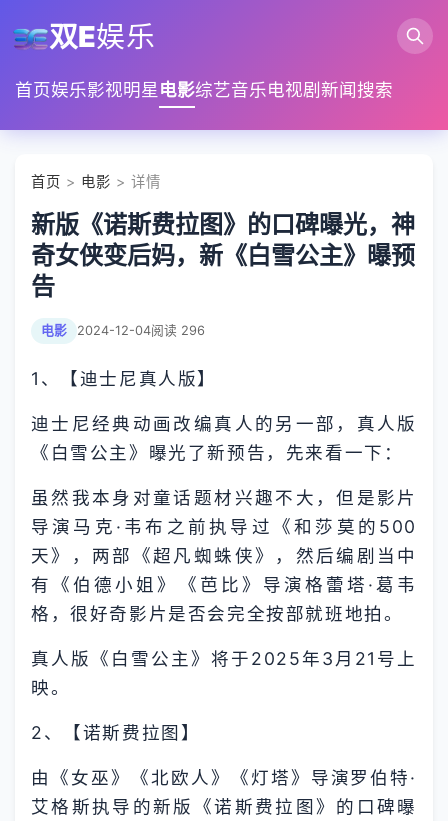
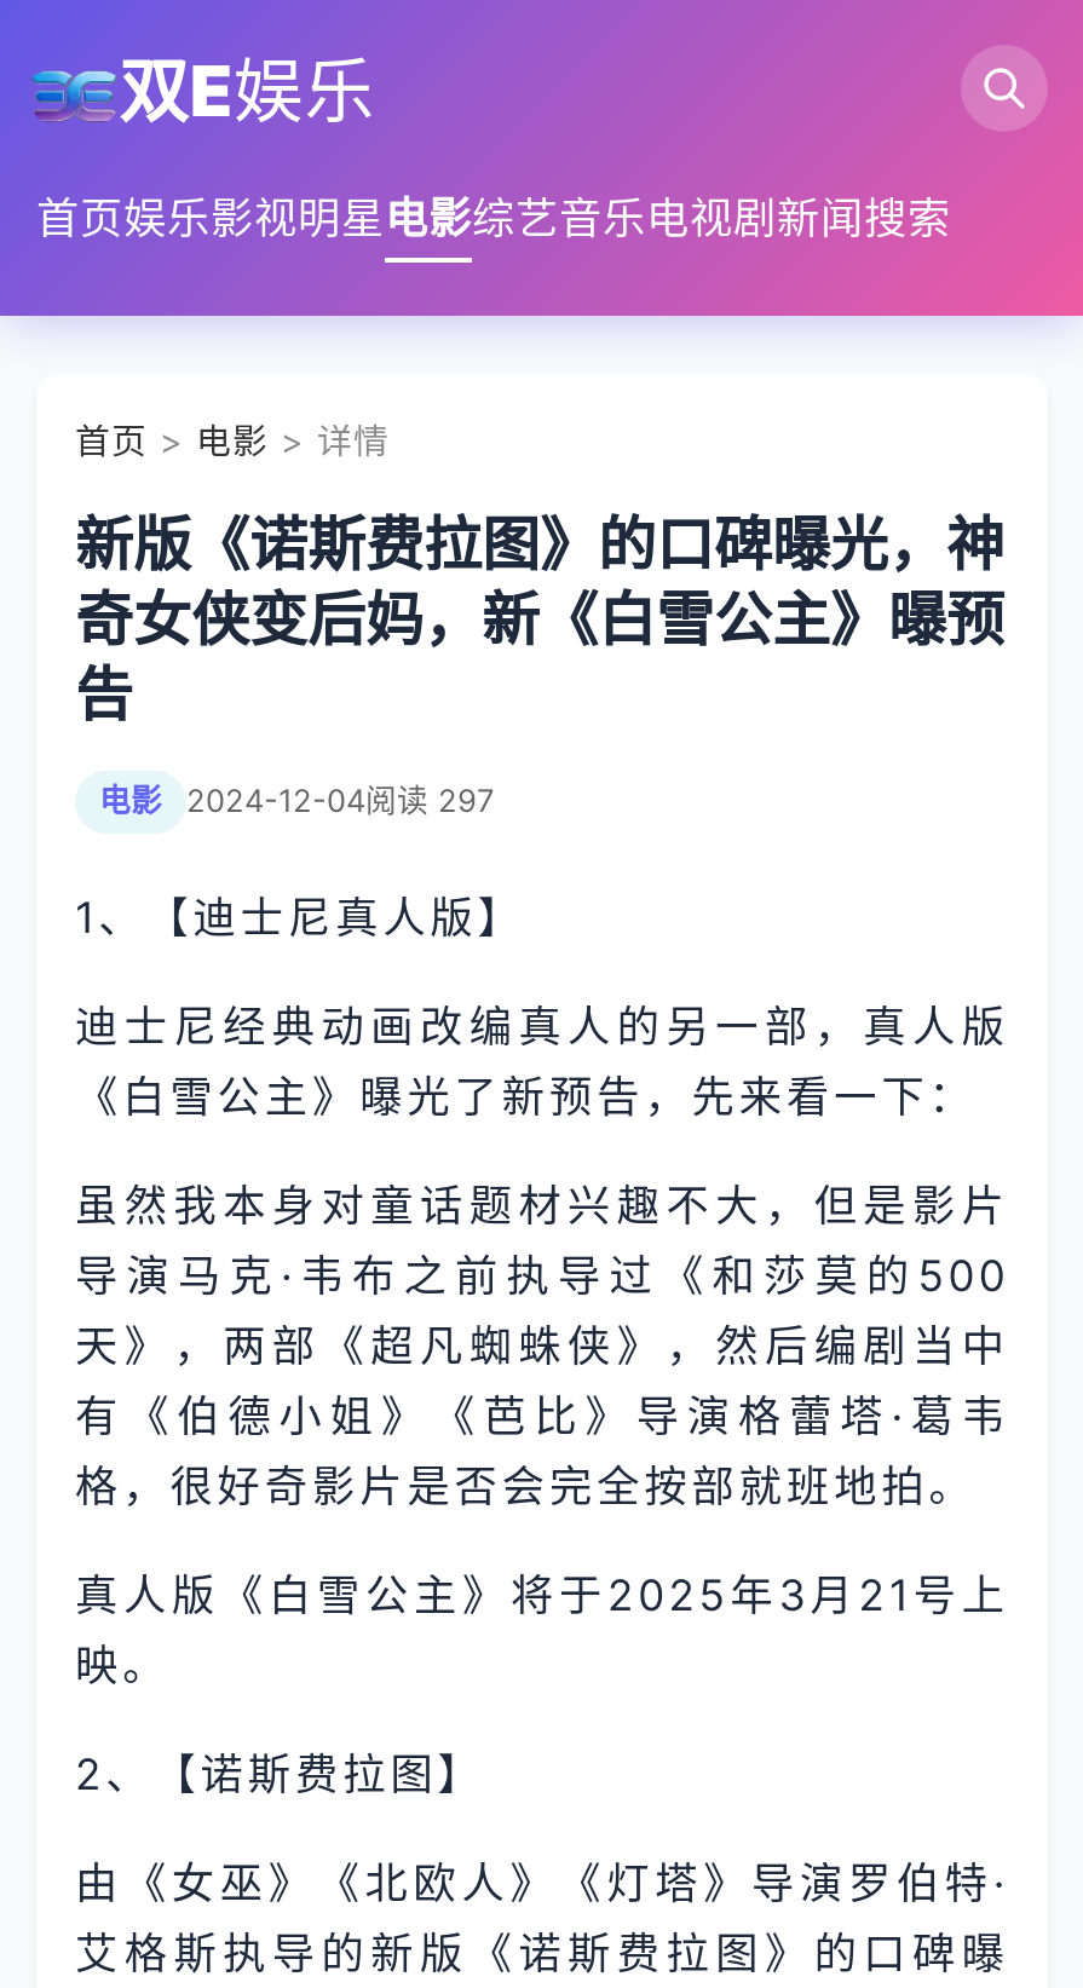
[41,323,205,338] 电影 2024-12-04阅读 296 -> [99,783,494,819] 电影 2024-12-04阅读 297

